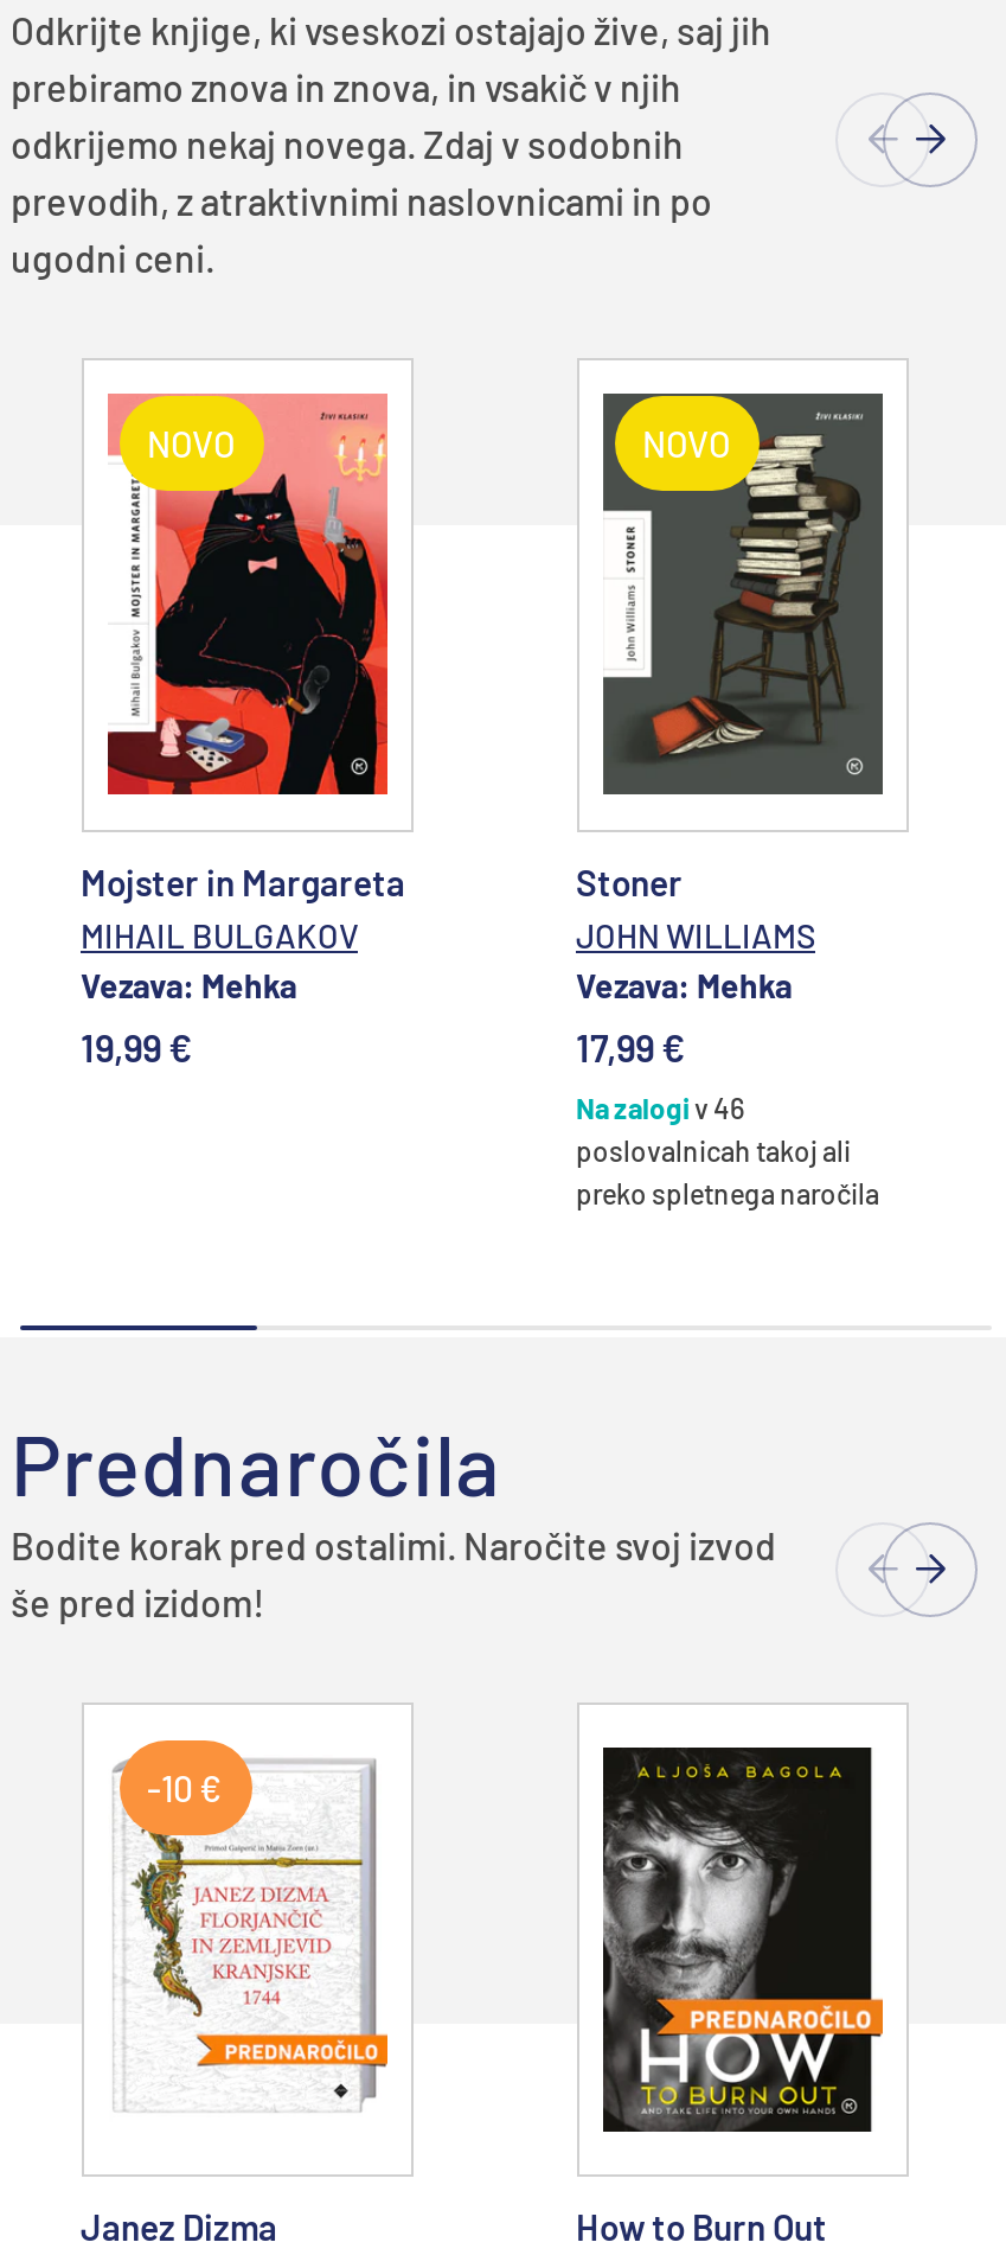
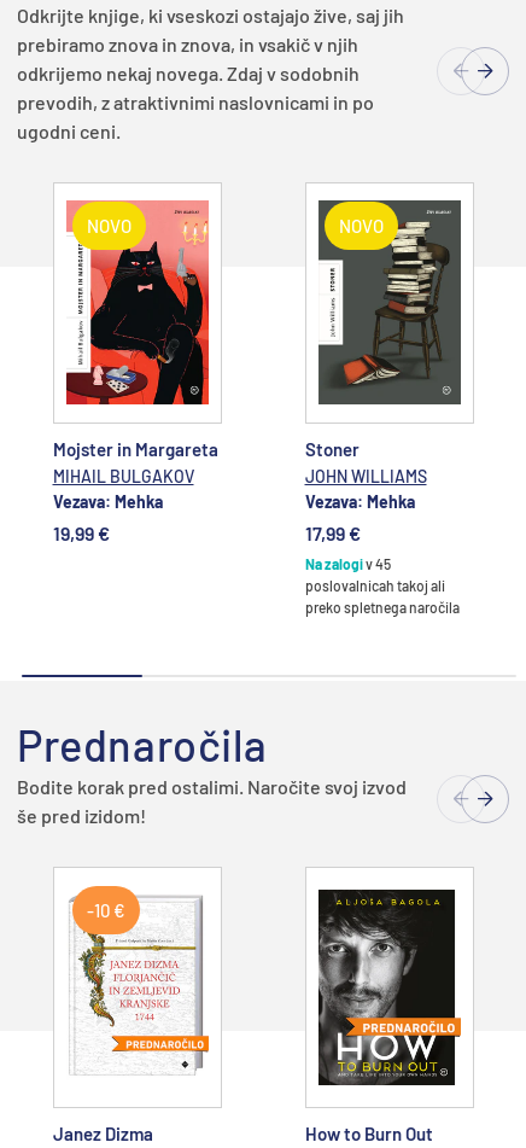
[576,1090,744,1123] Na zalogi v 46 -> [305,555,390,572] Na zalogi v 45

